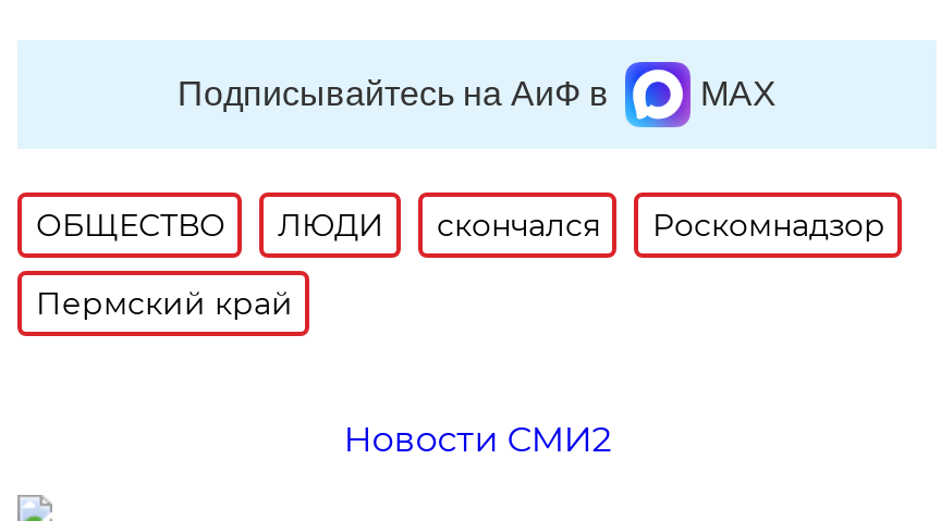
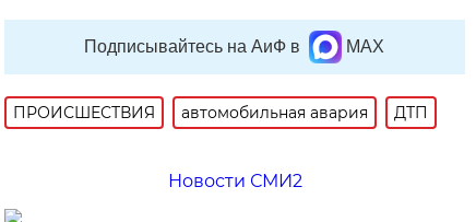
[36,204,885,322] ОБЩЕСТВО | ЛЮДИ | скончался | Роскомнадзор | Пермский край -> [14,102,428,122] ПРОИСШЕСТВИЯ | автомобильная авария | ДТП

